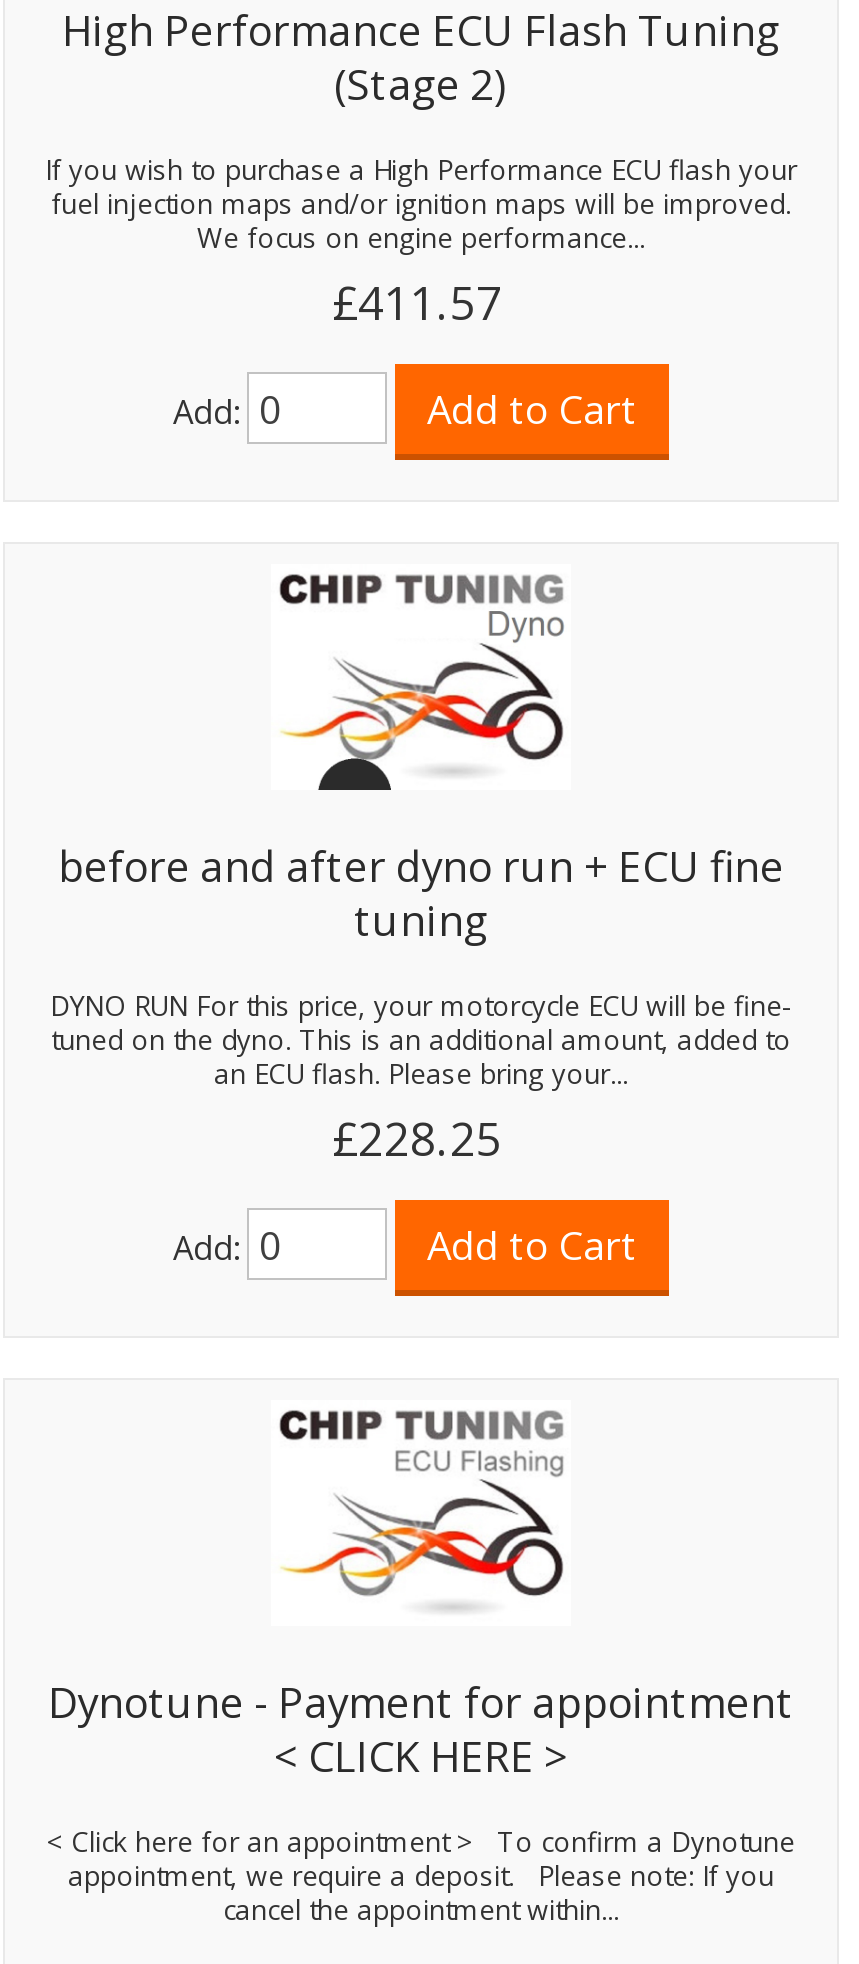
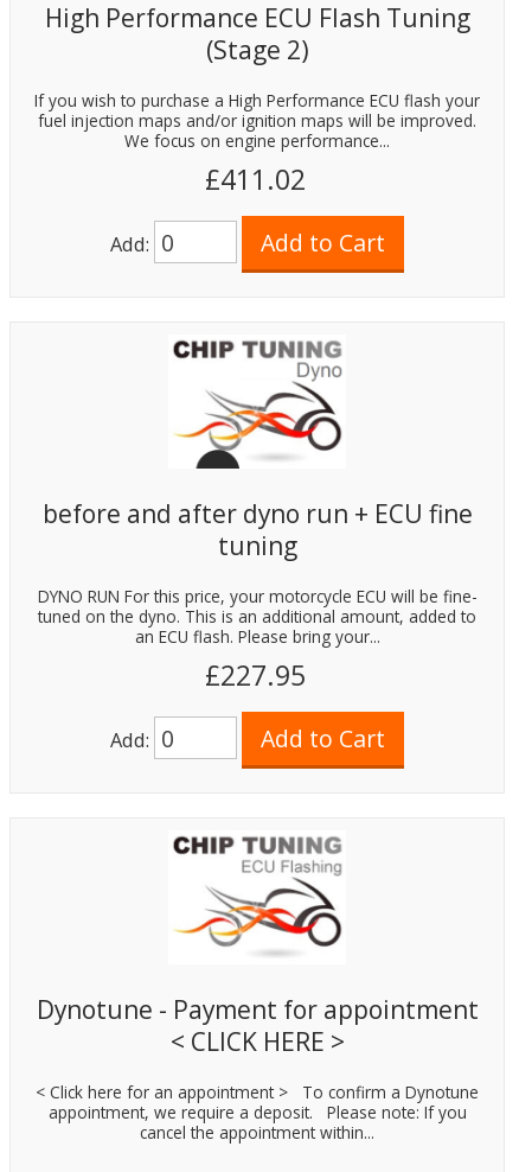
[332,273,502,335] £411.57 -> [204,162,305,199] £411.02
[332,1109,502,1171] £228.25 -> [204,658,305,694] £227.95

